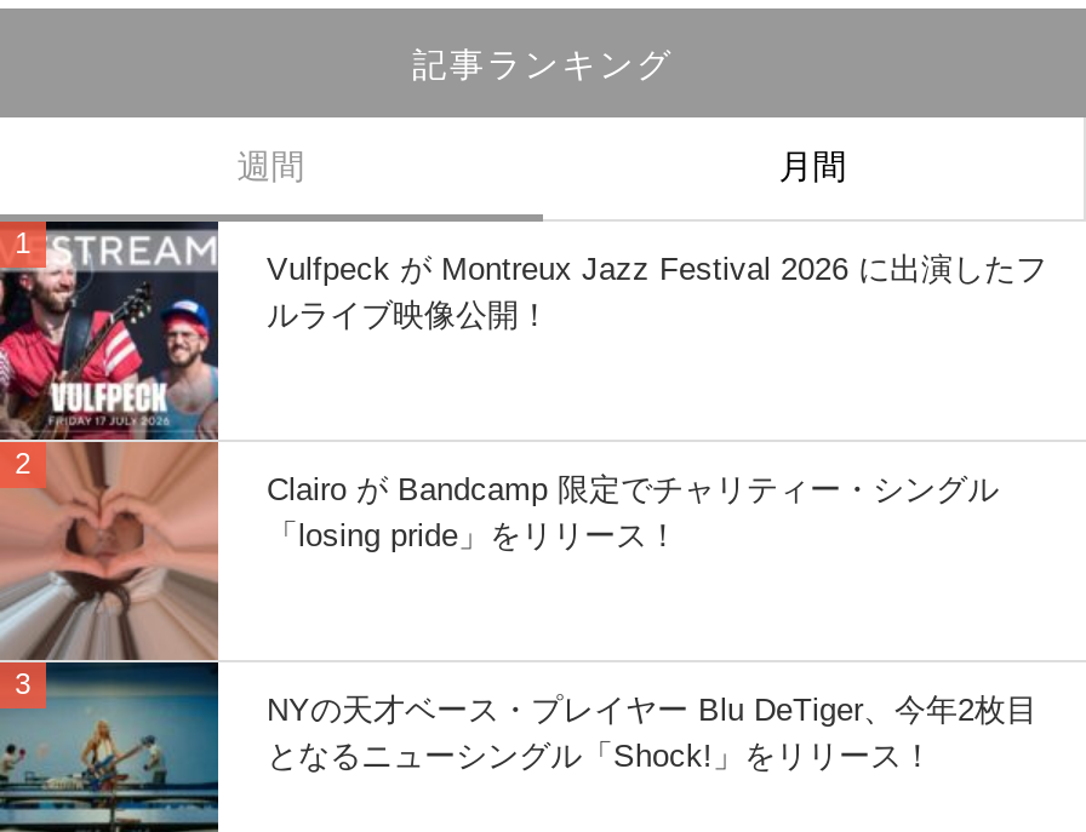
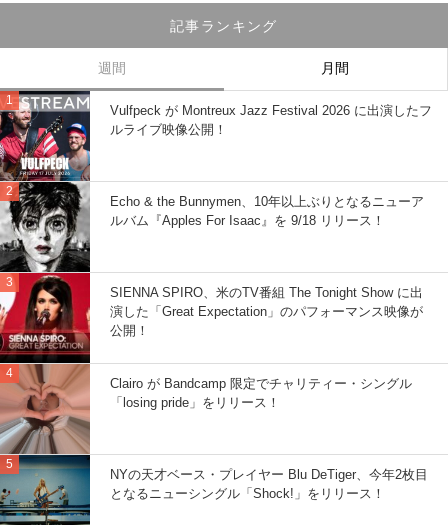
none -> [3,181,424,364] [image] | Echo & the Bunnymen、10年以上ぶりとなるニューア | ルバム『Apples For Isaac』を 9/18 リリース！
none -> [110,285,423,338] SIENNA SPIRO、米のTV番組 The Tonight Show に出 | 演した「Great Expectation」のパフォーマンス映像が | 公開！

